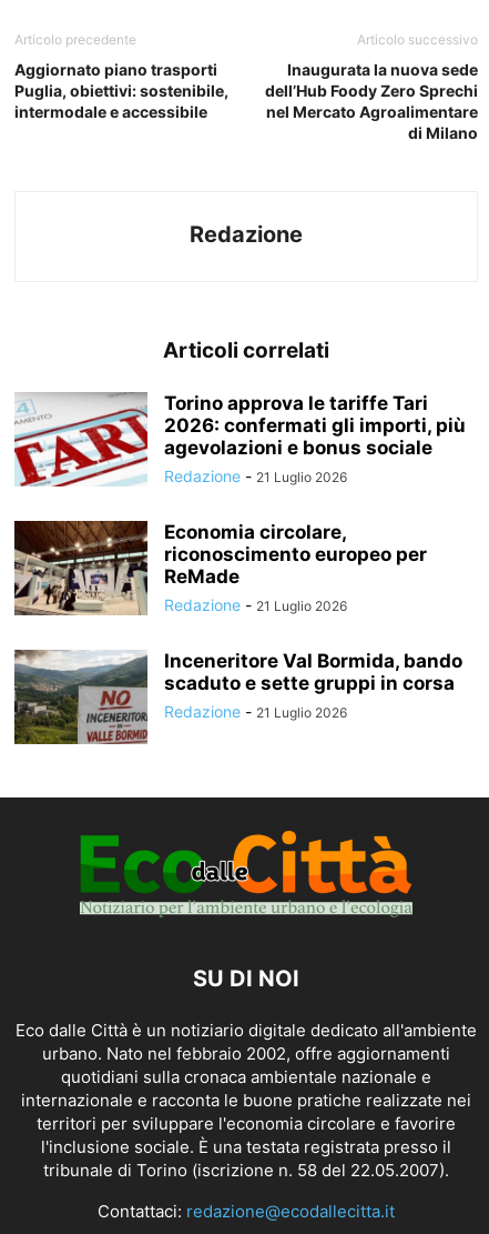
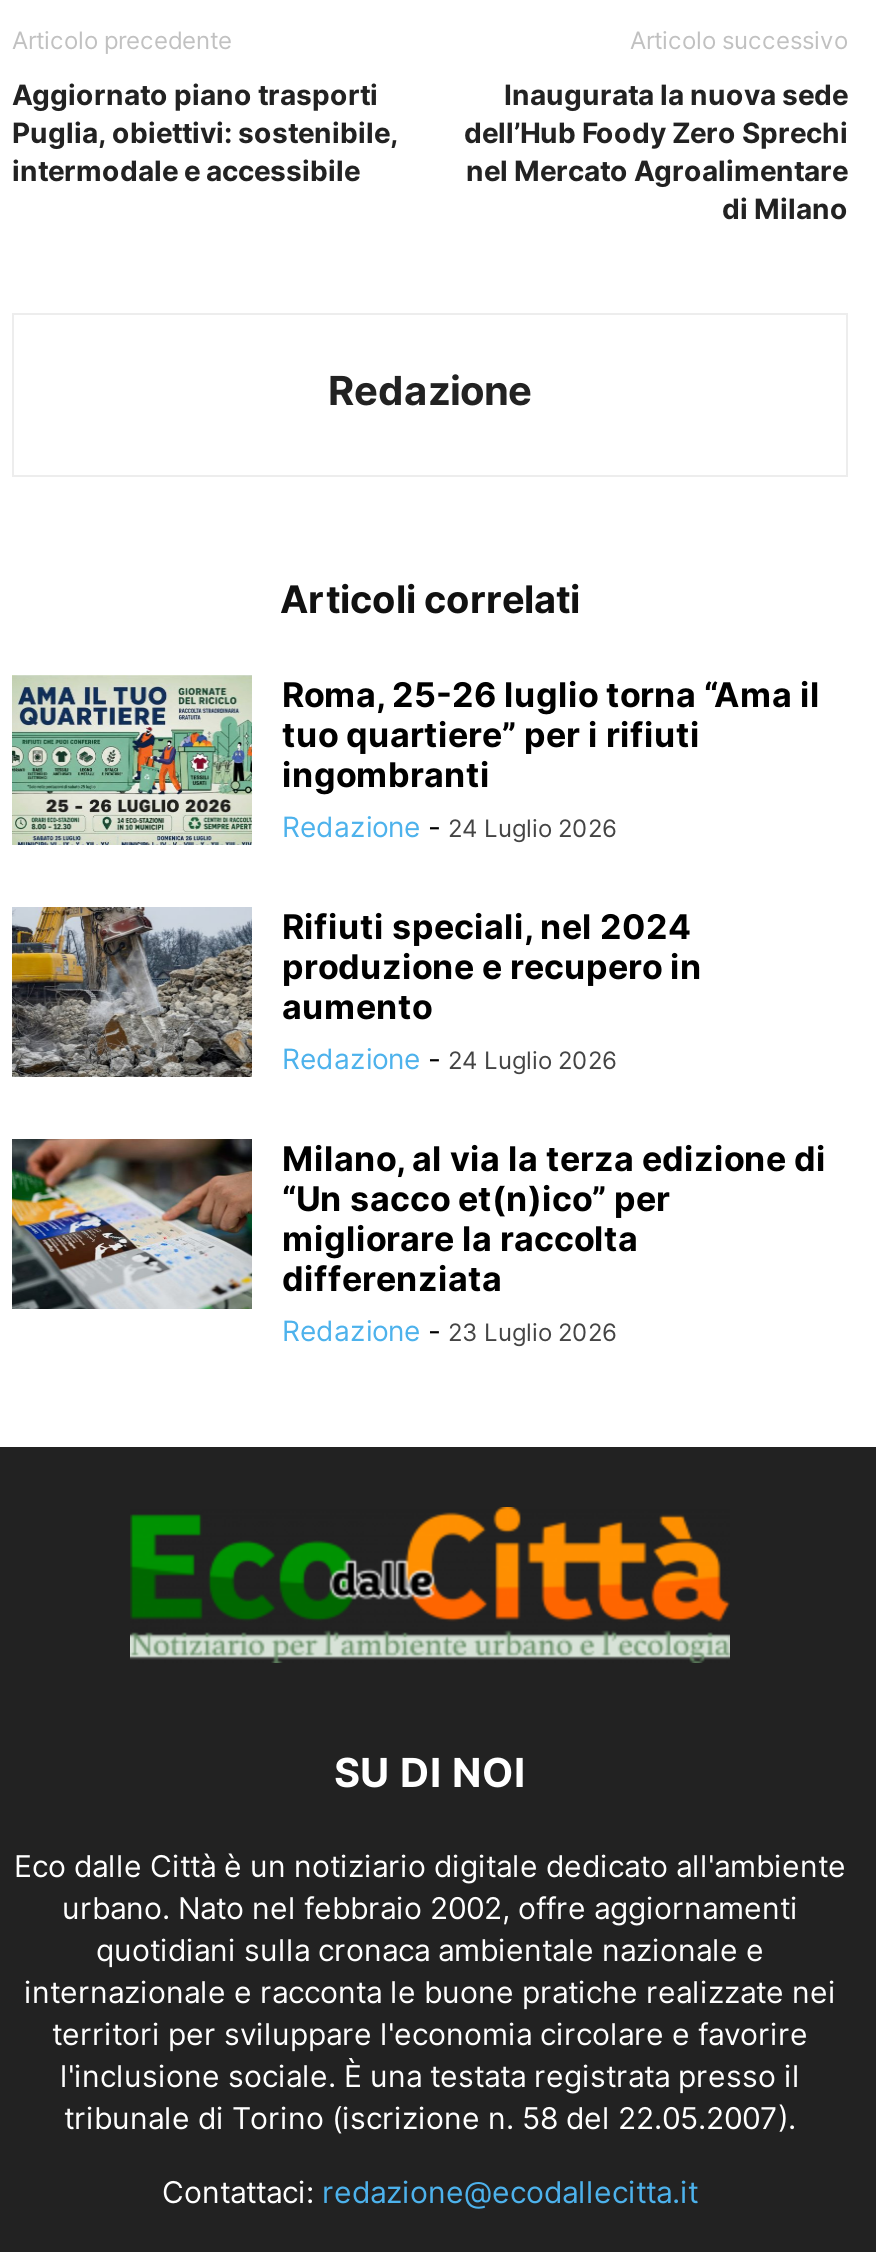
[14,392,466,488] [image] | Torino approva le tariffe Tari | 2026: confermati gli importi, più | agevolazioni e bonus sociale | Redazione - 21 Luglio 2026 -> [10,676,820,847] [image] | Roma, 25-26 luglio torna “Ama il | tuo quartiere” per i rifiuti | ingombranti | Redazione - 24 Luglio 2026
[13,520,427,615] [image] | Economia circolare, | riconoscimento europeo per | ReMade | Redazione - 21 Luglio 2026 -> [10,905,702,1077] [image] | Rifiuti speciali, nel 2024 | produzione e recupero in | aumento | Redazione - 24 Luglio 2026
[14,649,462,745] [image] | Inceneritore Val Bormida, bando | scaduto e sette gruppi in corsa | Redazione - 21 Luglio 2026 -> [10,1137,826,1348] [image] | Milano, al via la terza edizione di | “Un sacco et(n)ico” per | migliorare la raccolta | differenziata | Redazione - 23 Luglio 2026

